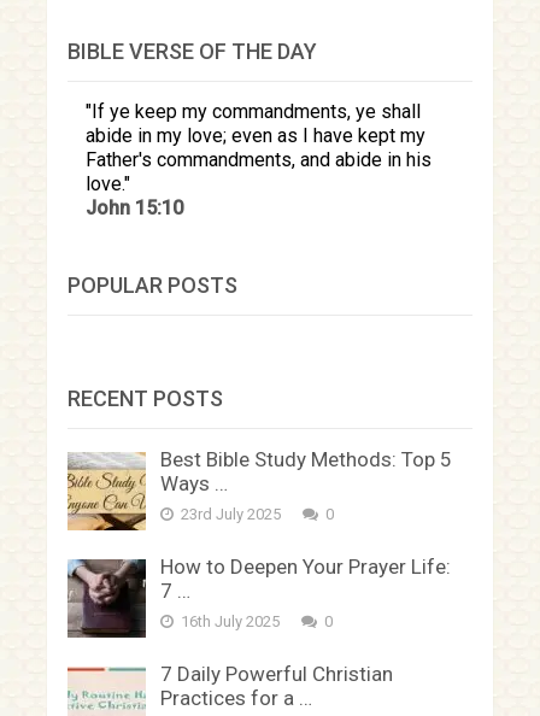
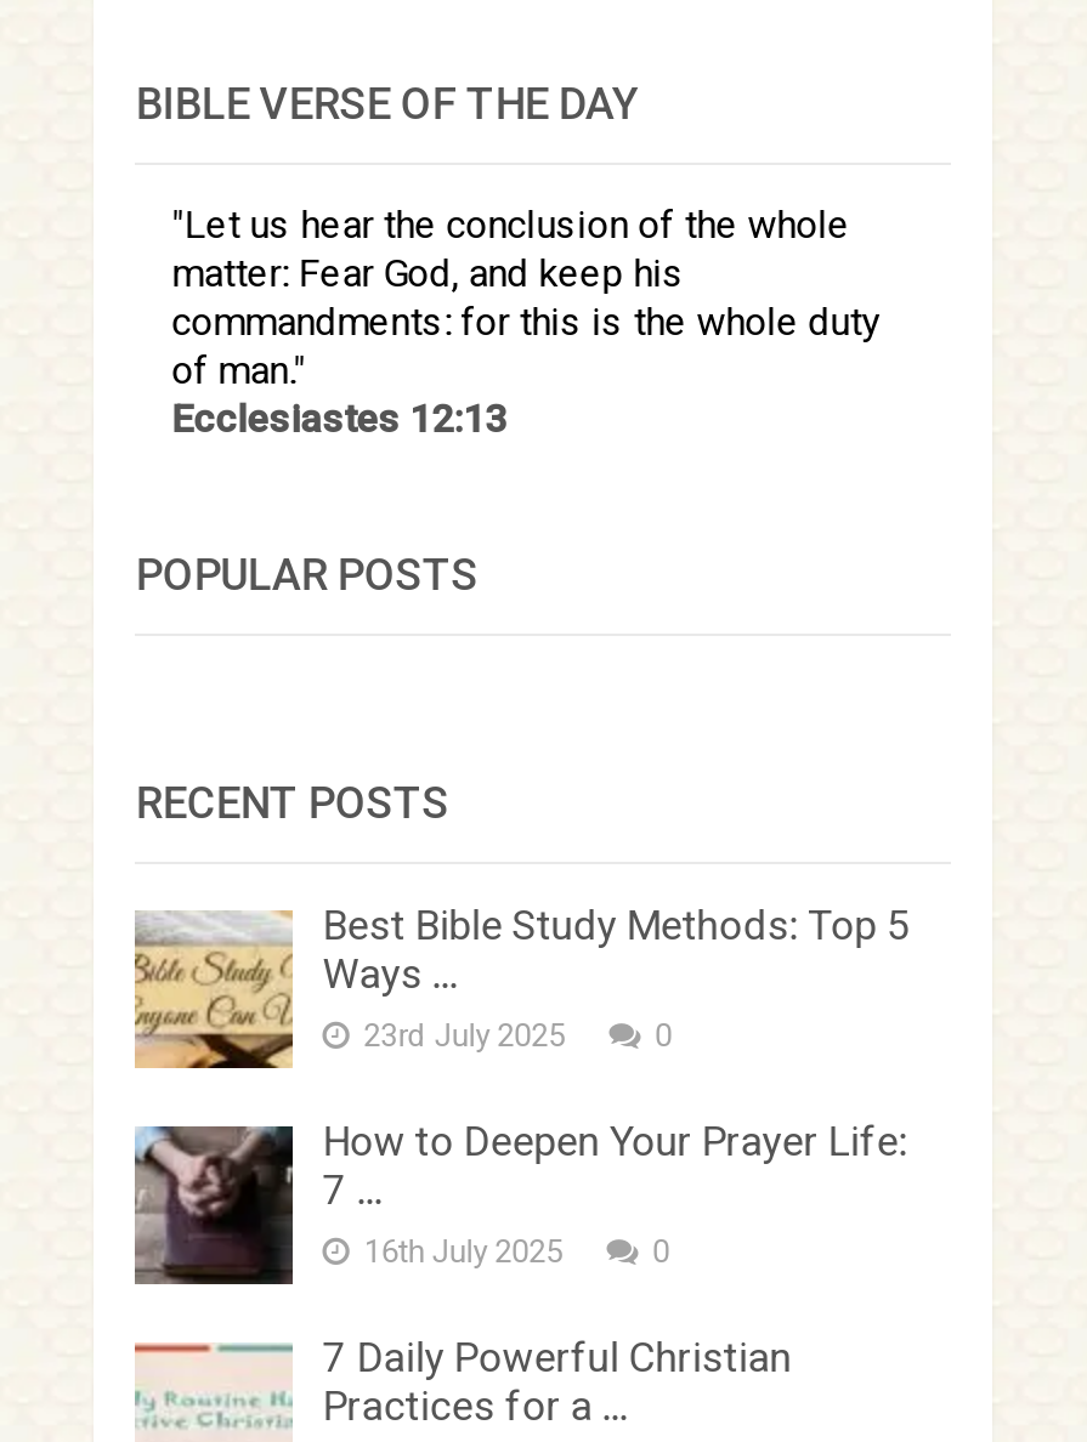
[86,100,432,220] If ye keep my commandments, ye shall | abide in my love; even as I have kept my | Father's commandments, and abide in his | love. | John 15:10 -> [172,202,881,443] Let us hear the conclusion of the whole | matter: Fear God, and keep his | commandments: for this is the whole duty | of man. | Ecclesiastes 12:13

